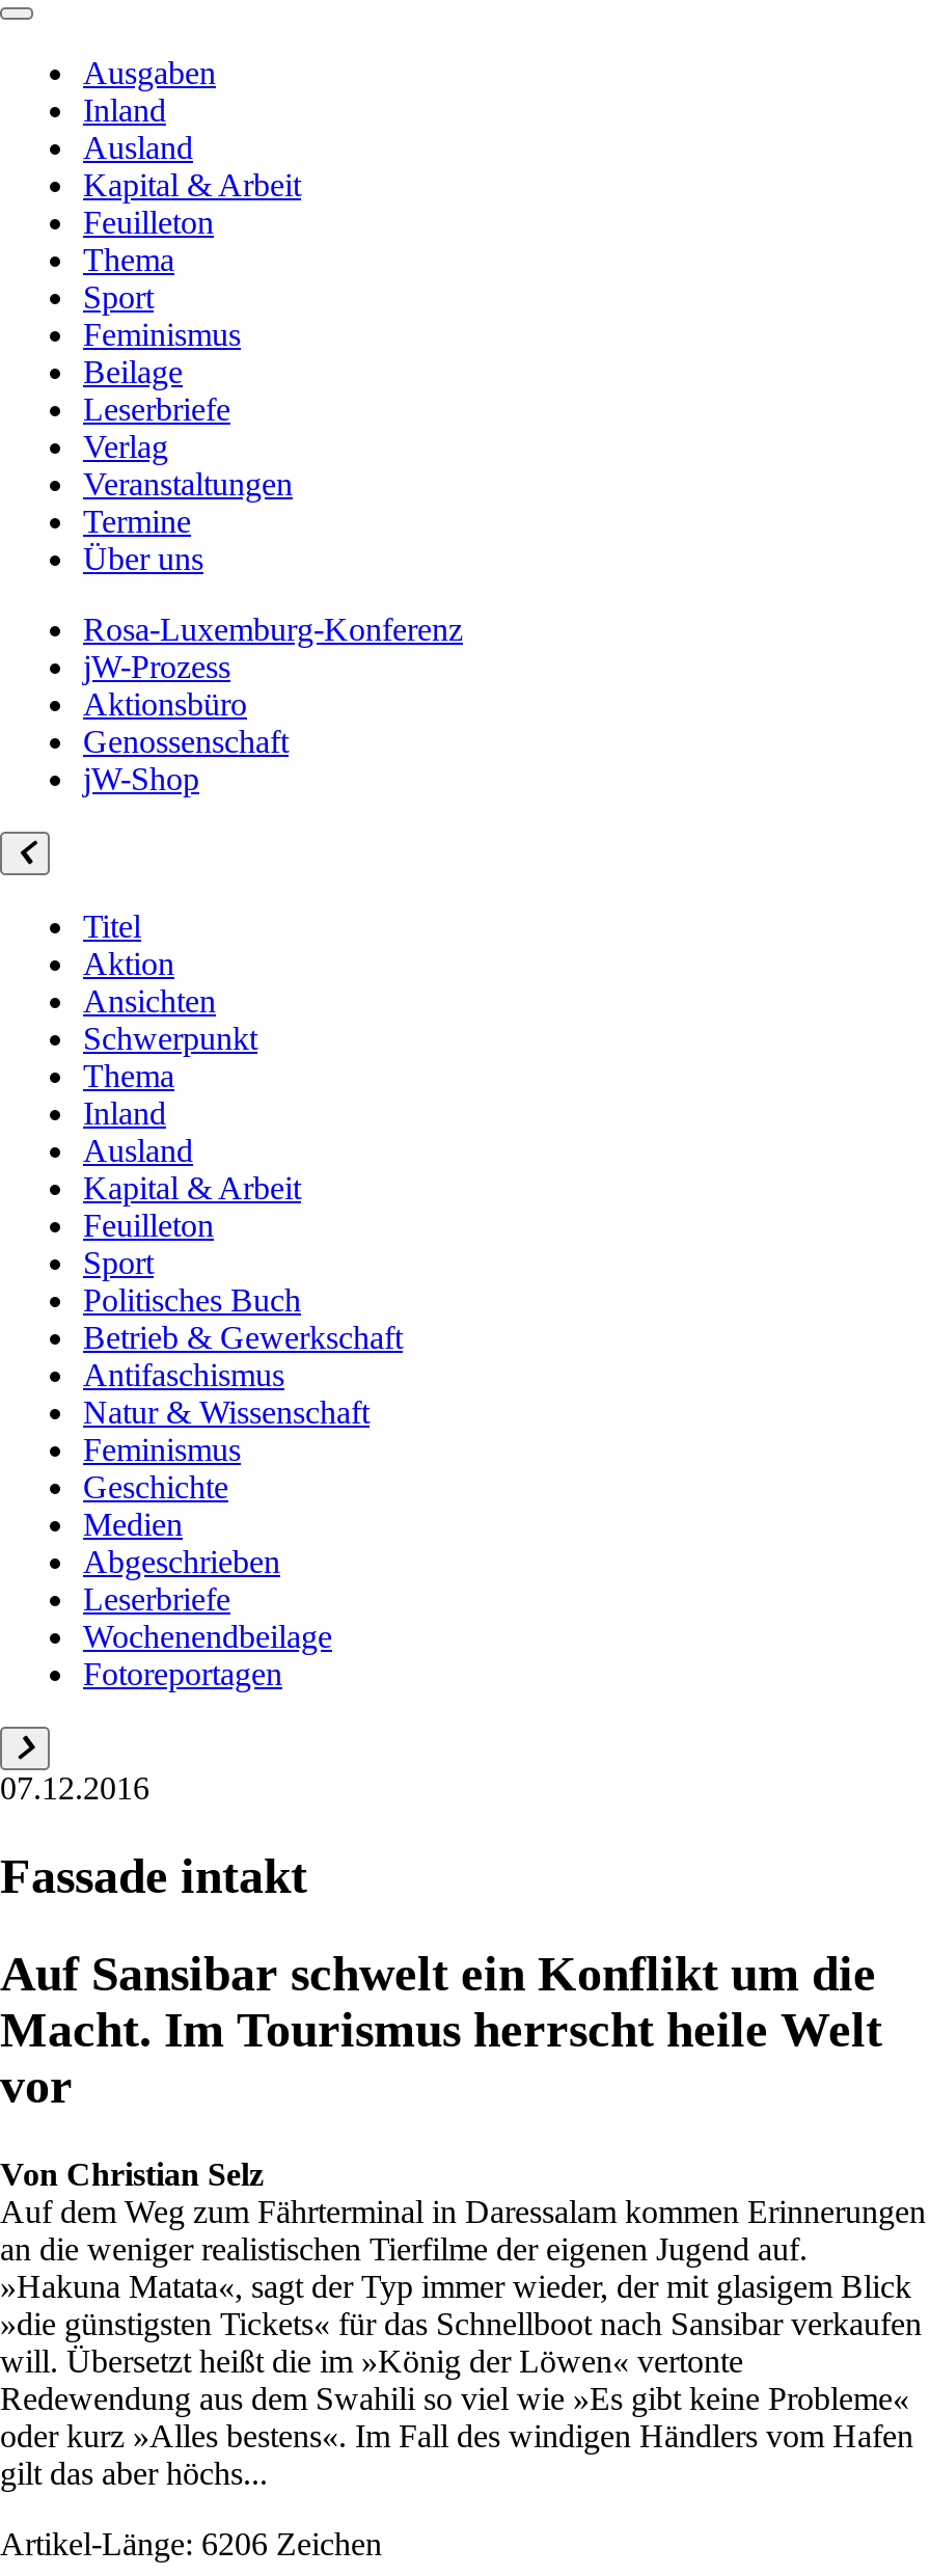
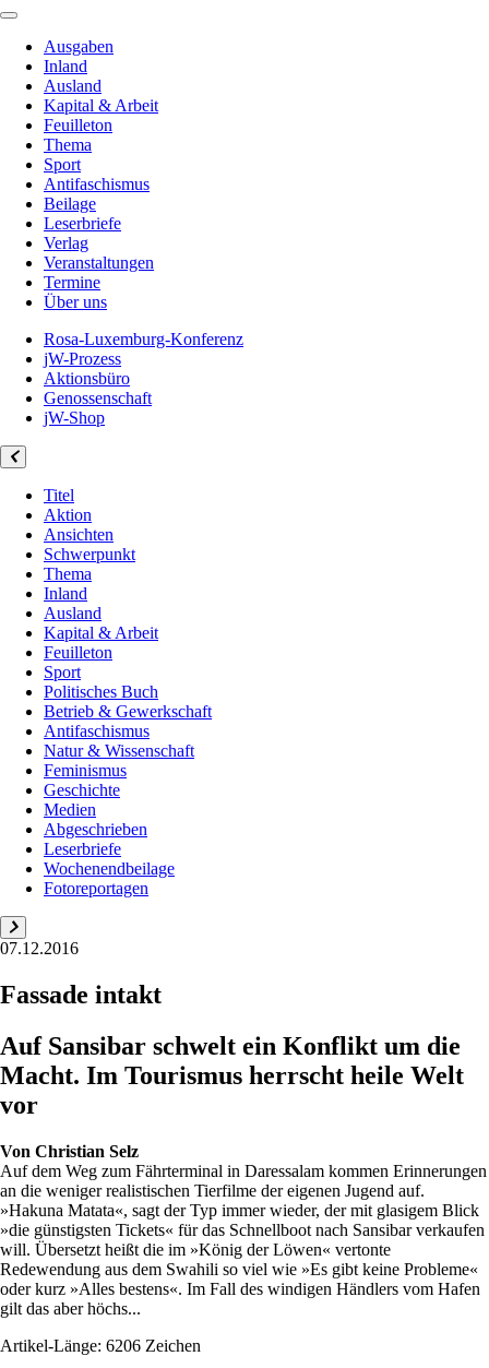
[83,317,241,352] Feminismus -> [44,175,150,193] Antifaschismus

